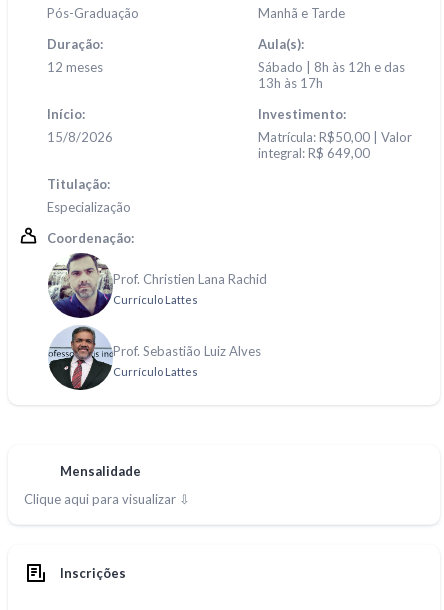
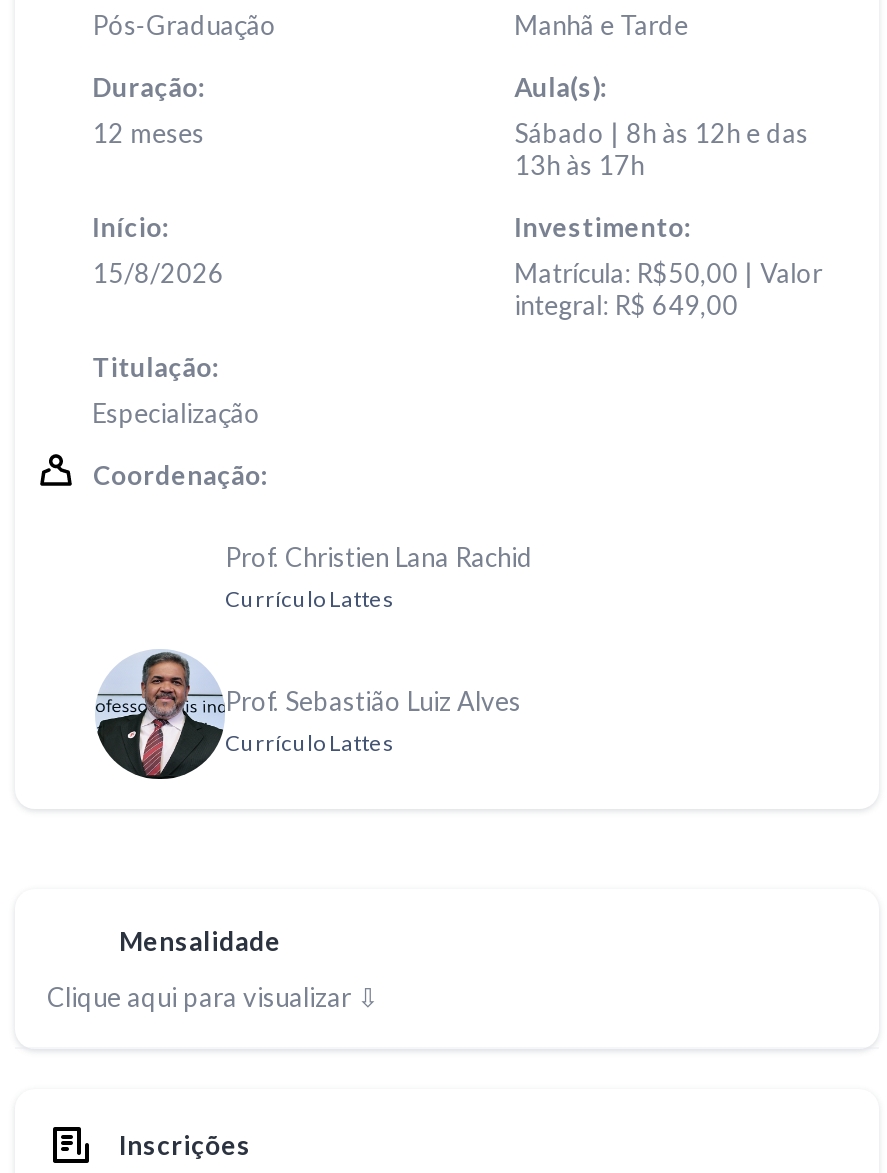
[47,252,114,319] [image] -> none

